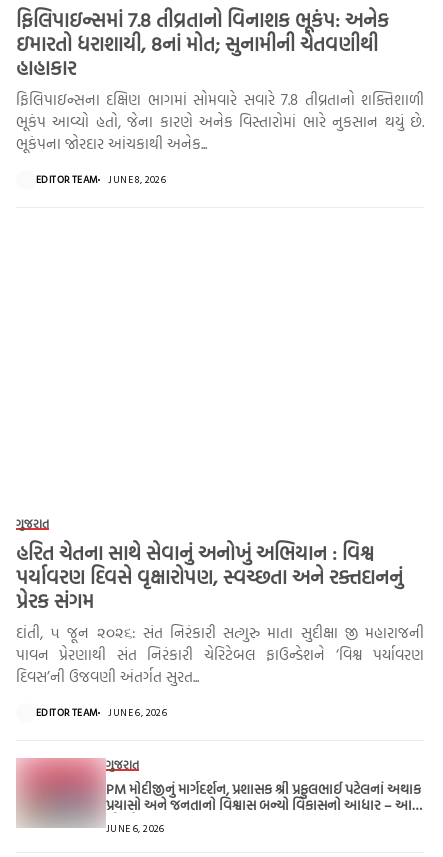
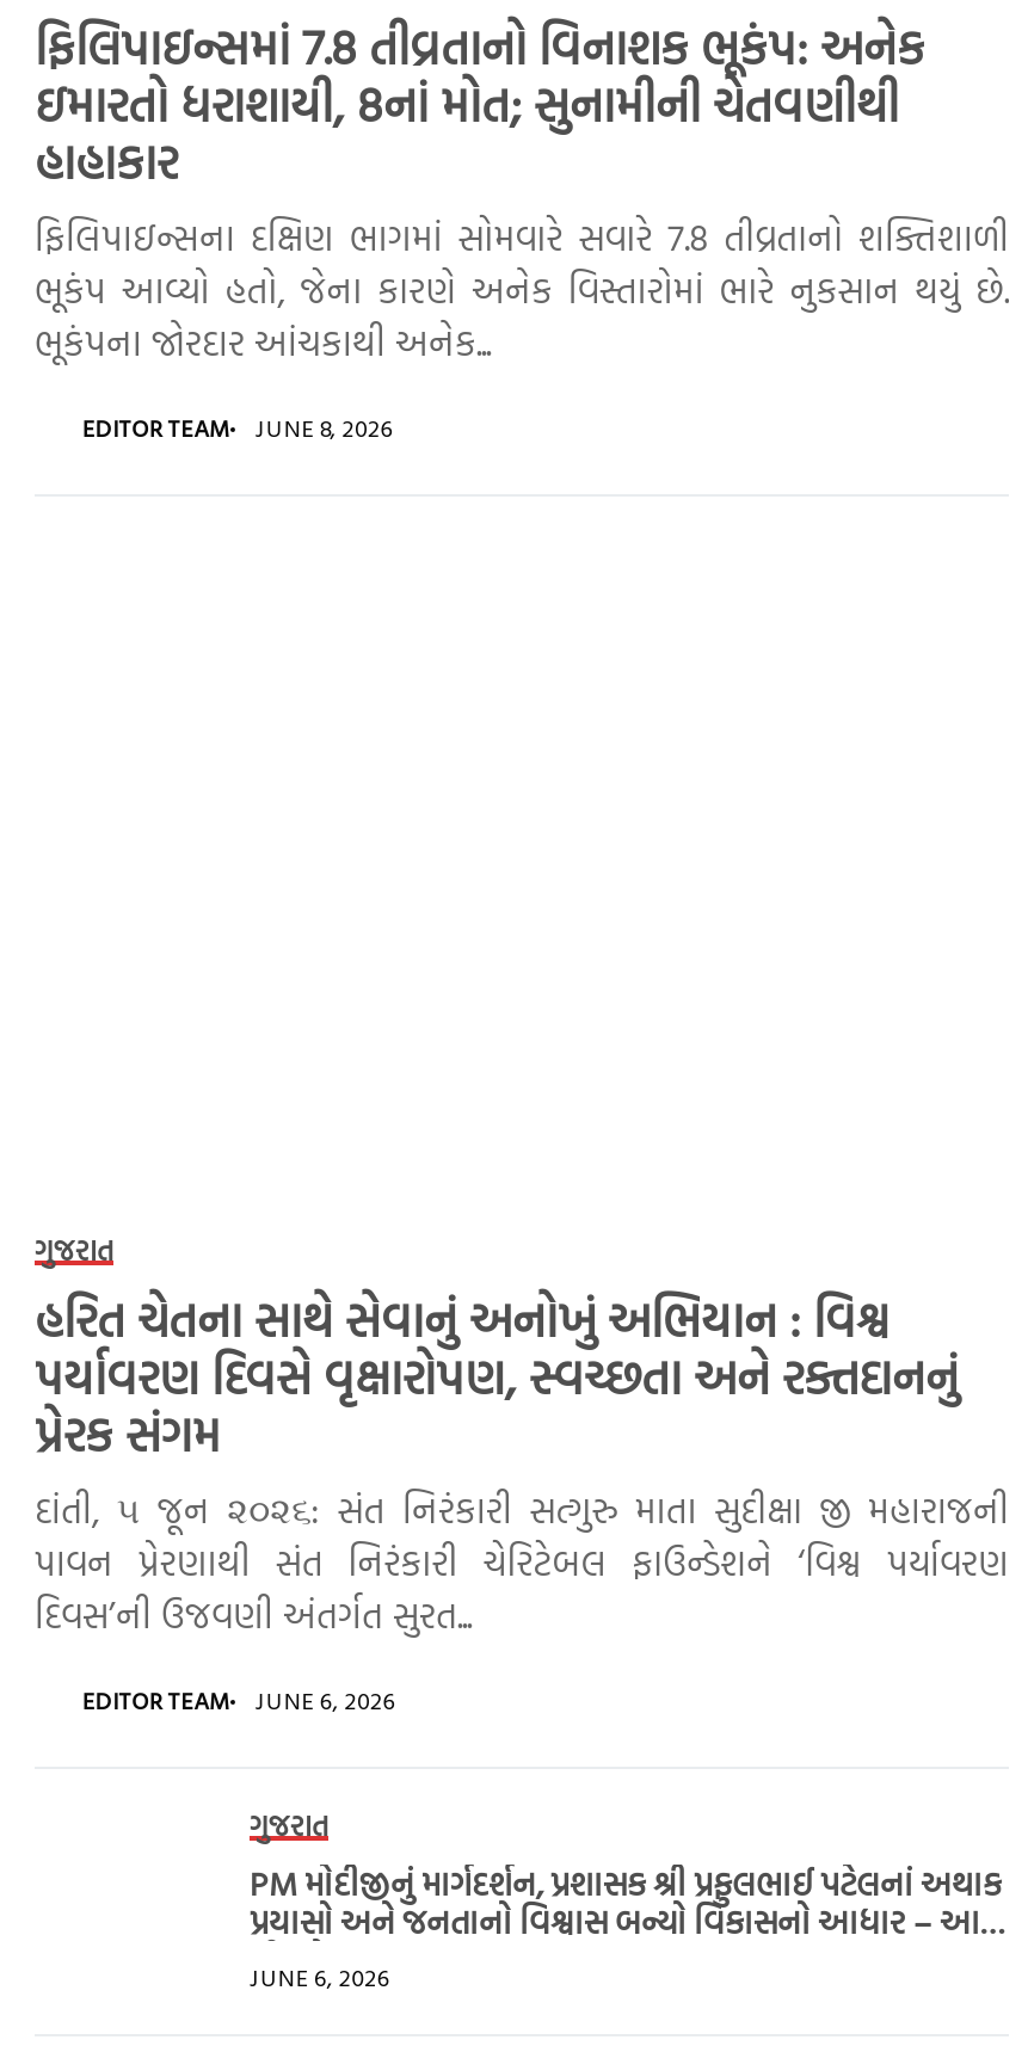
[15,757,103,829] [image] -> none

